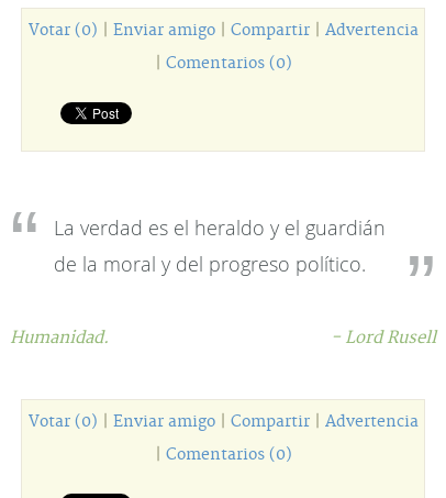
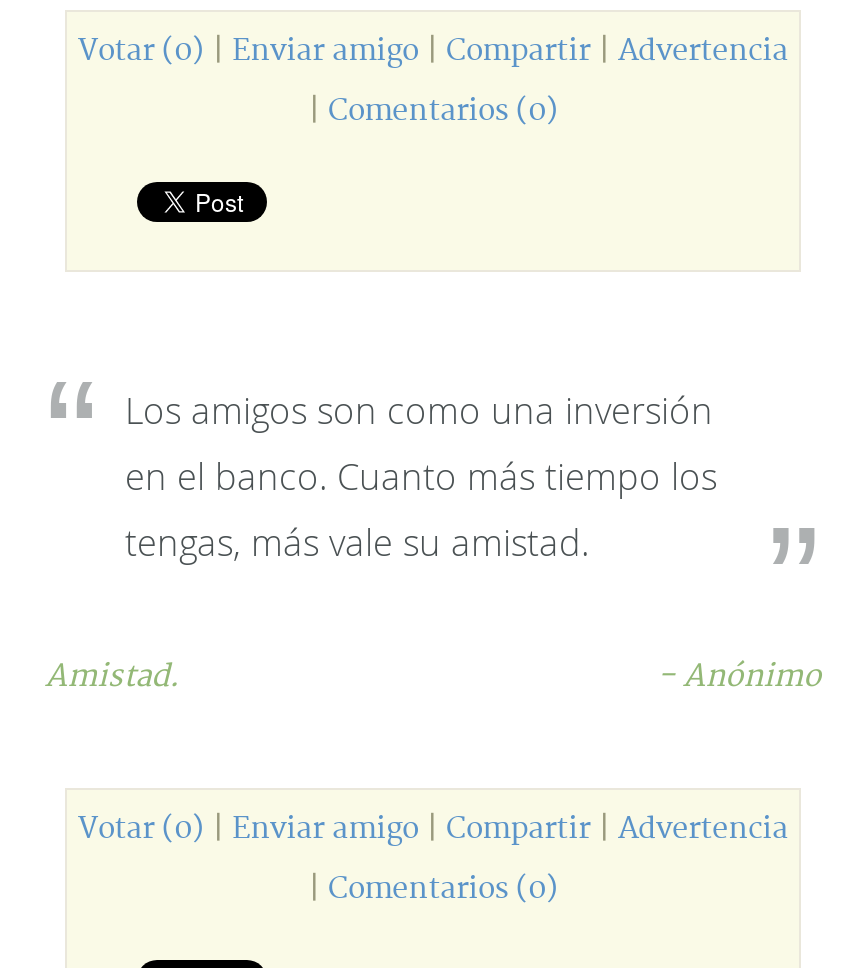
[54,214,386,277] La verdad es el heraldo y el guardián | de la moral y del progreso político. -> [125,386,717,566] Los amigos son como una inversión | en el banco. Cuanto más tiempo los | tengas, más vale su amistad.
[10,328,436,348] Humanidad. | - Lord Rusell -> [45,658,821,696] Amistad. | - Anónimo

